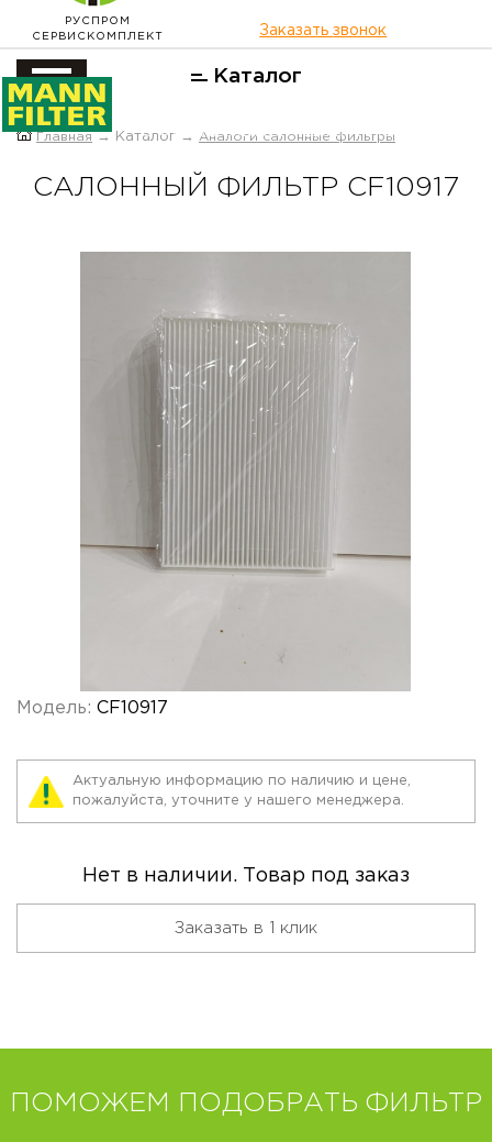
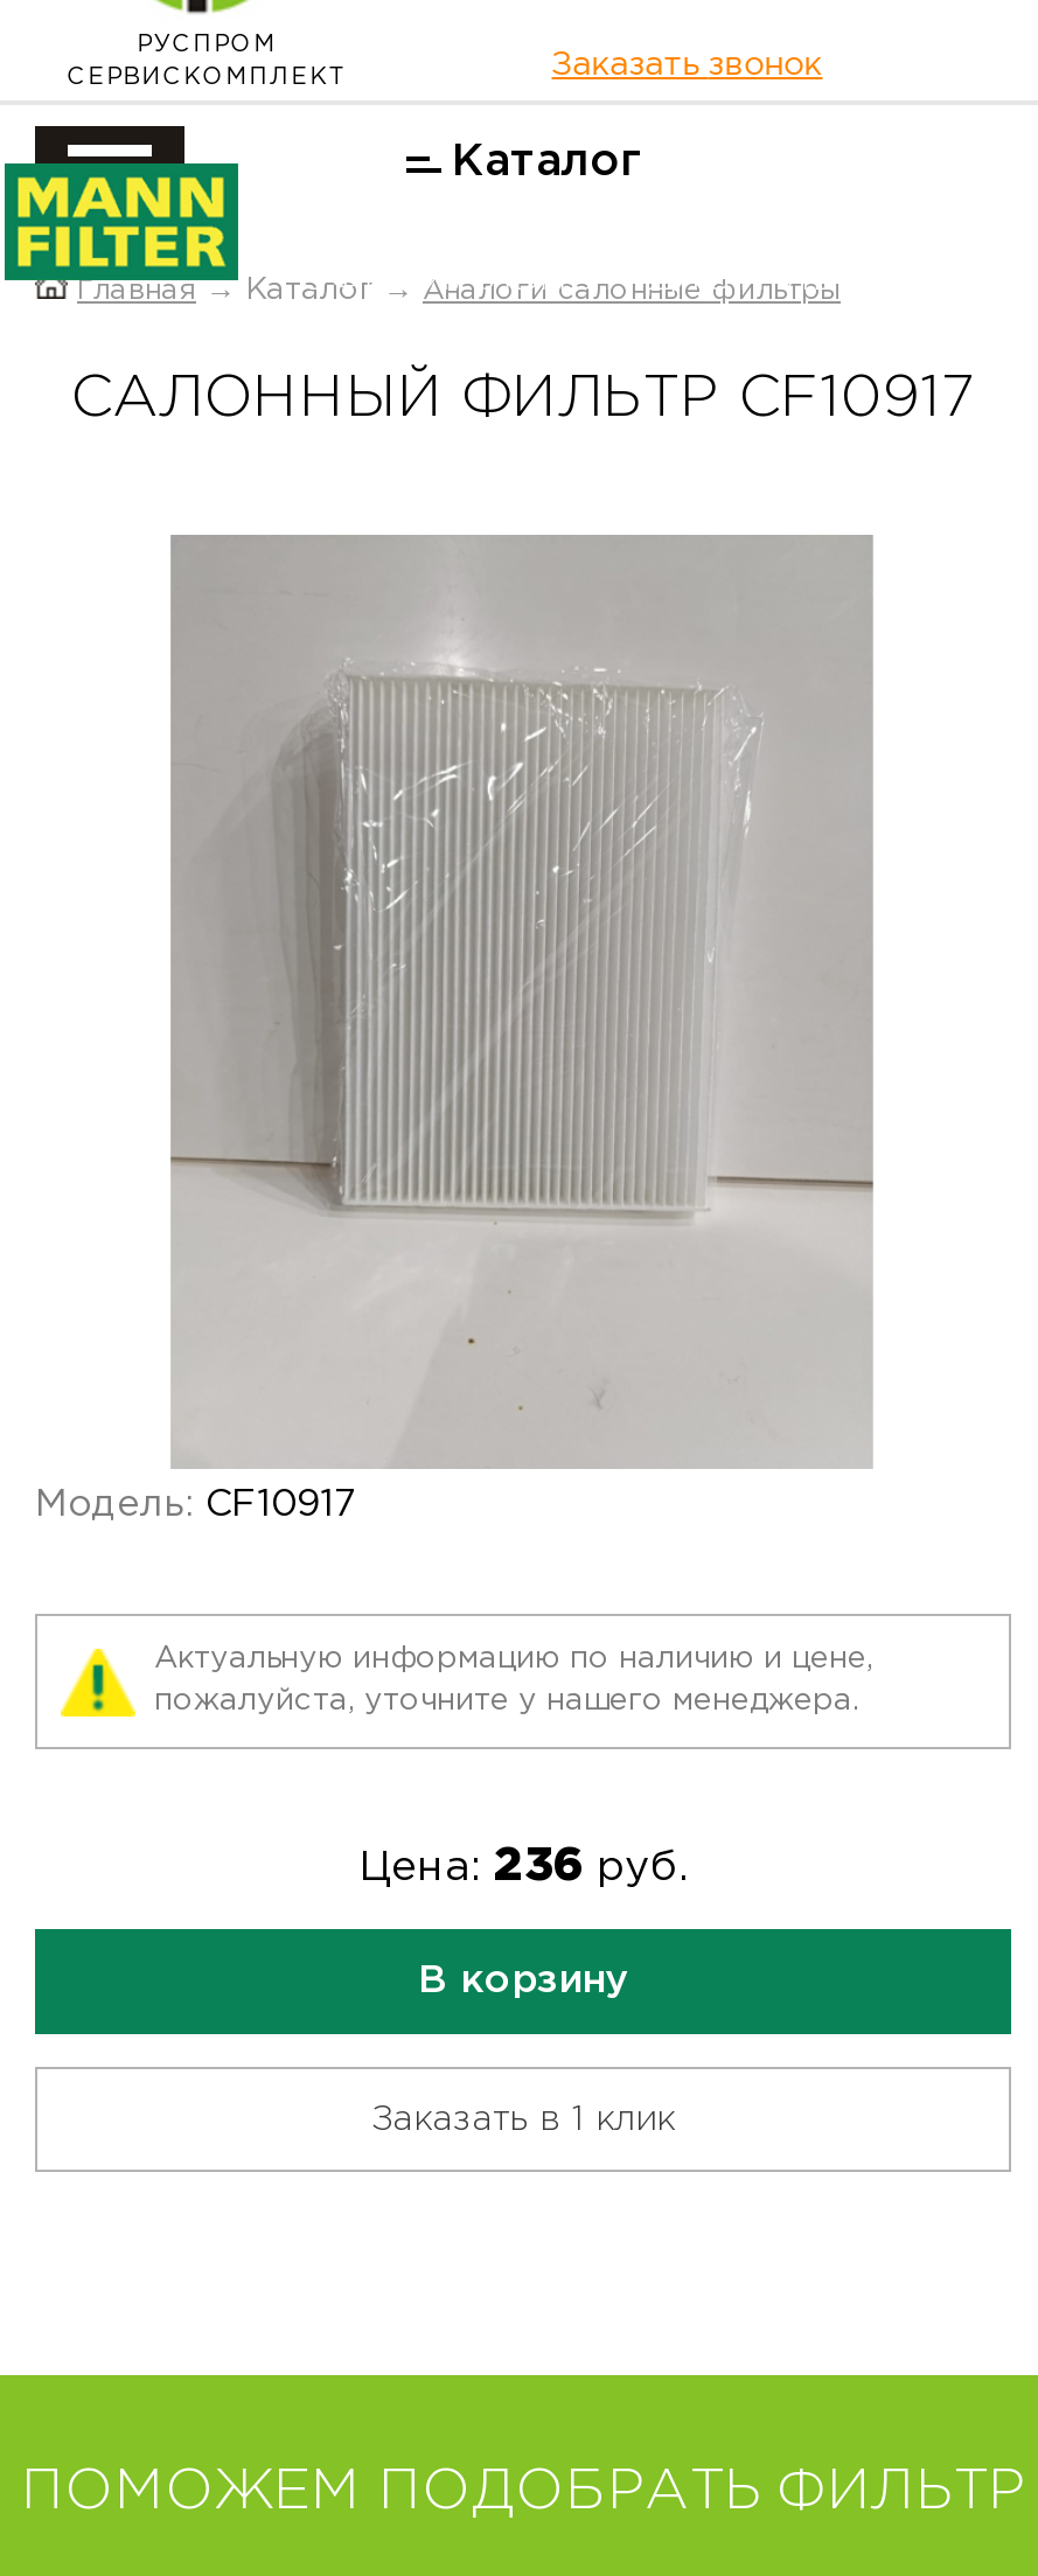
[82,867,410,885] Нет в наличии. Товар под заказ -> [358,1845,688,1998] Цена: 236 руб. | В корзину

